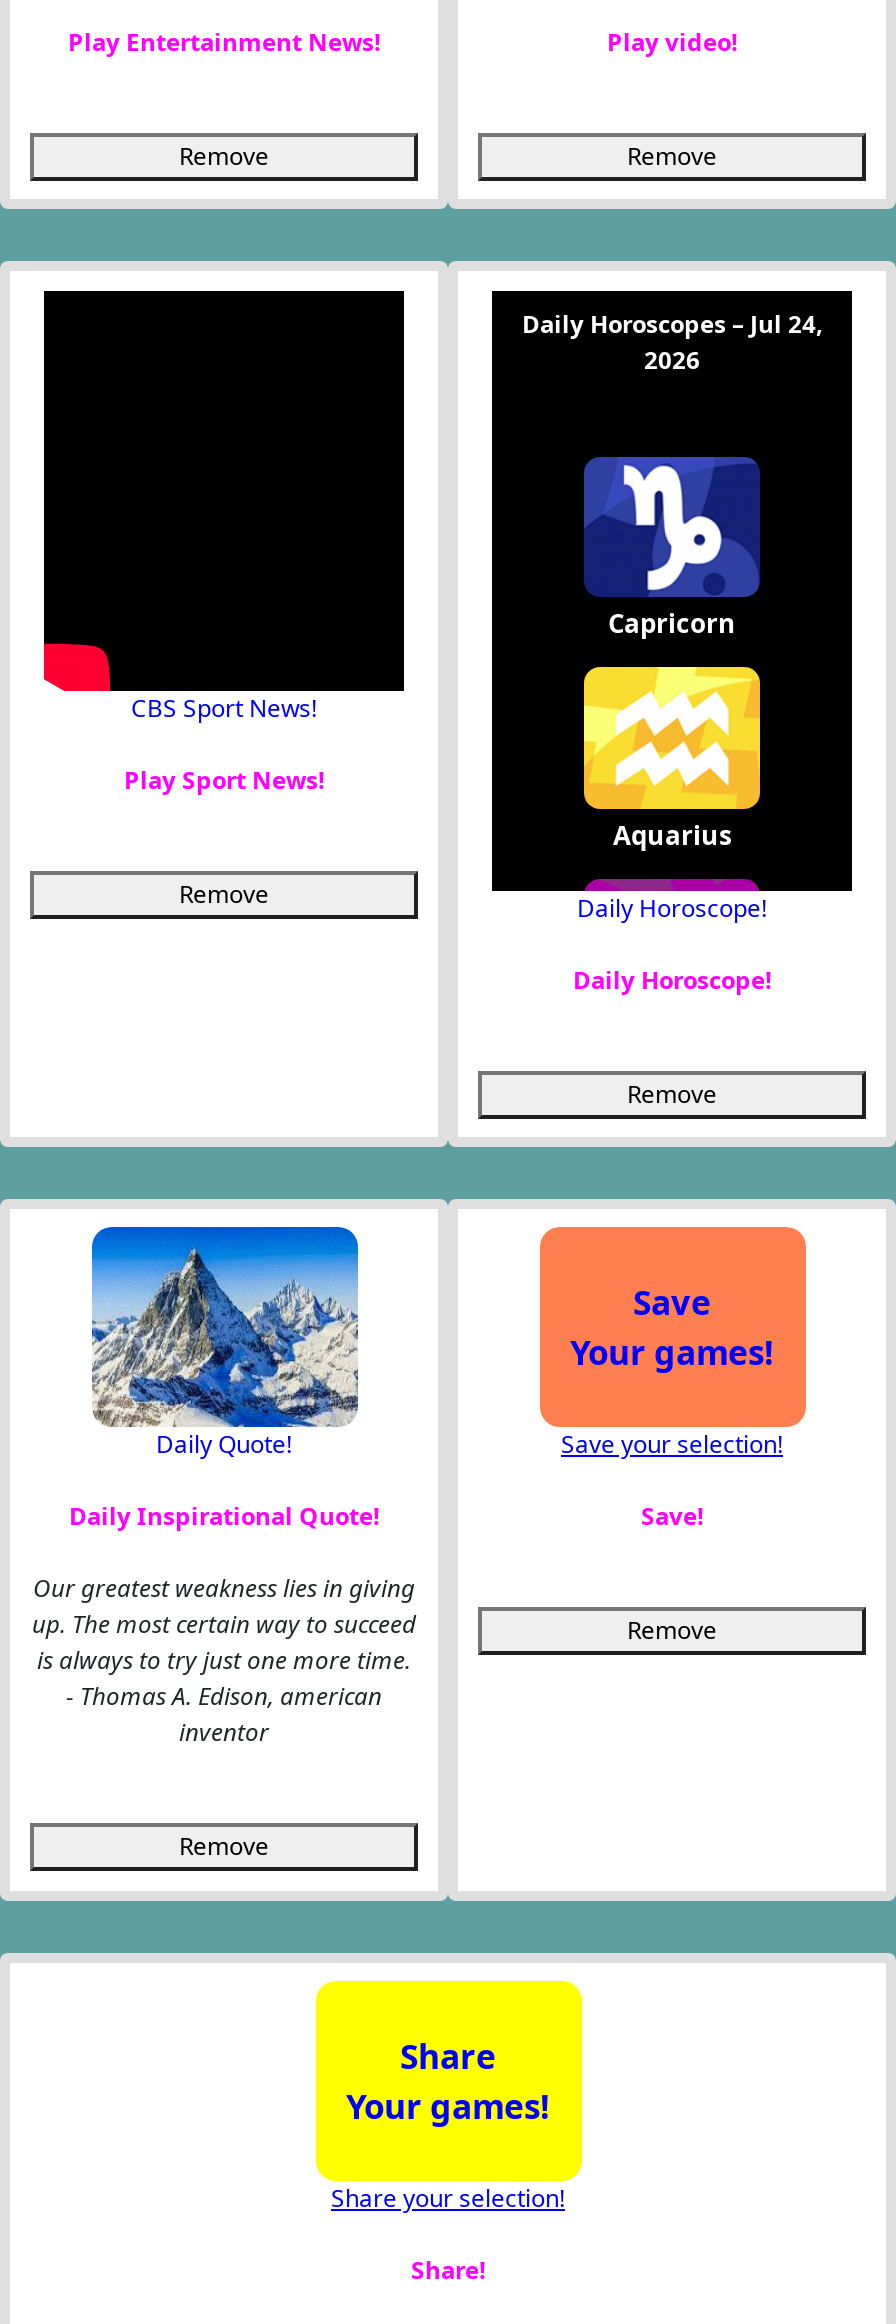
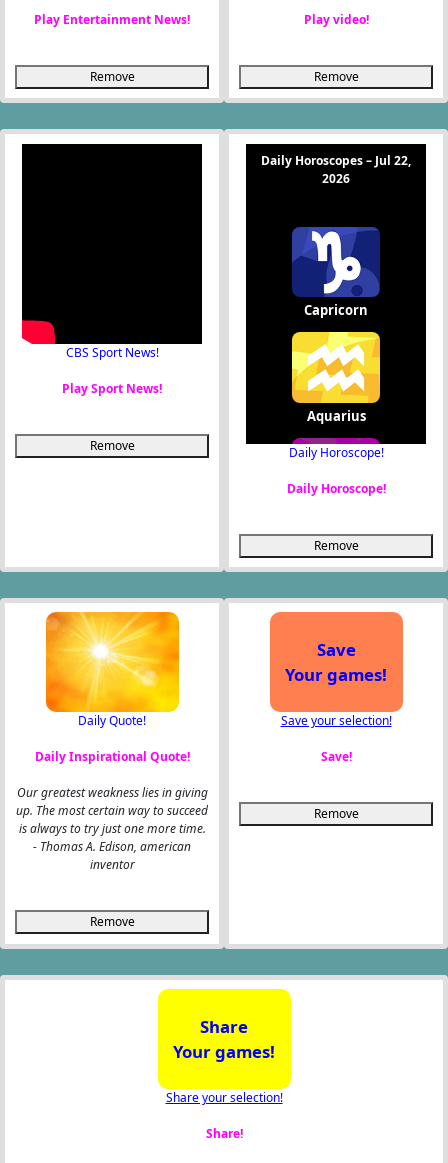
[90,1225,360,1429] [image] -> [45,611,180,713] [image]

